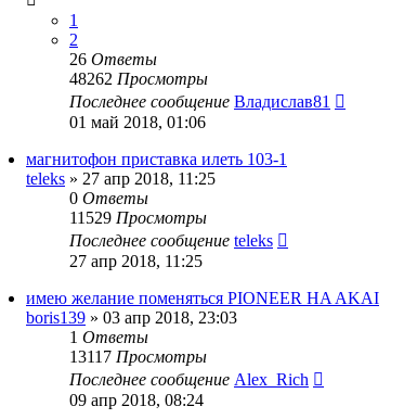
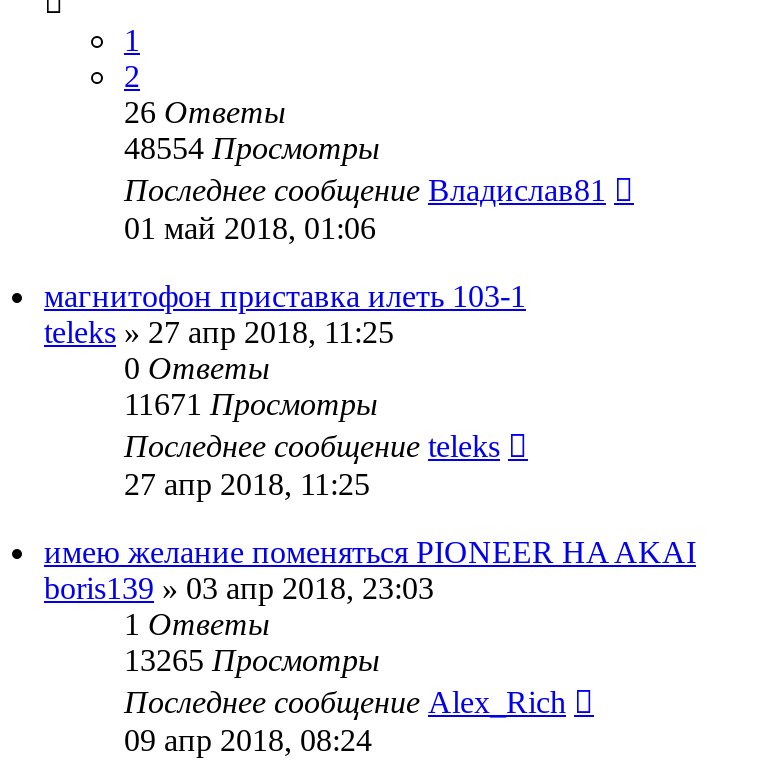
[69,69,208,88] 48262 Просмотры -> [124,131,380,165] 48554 Просмотры
[69,208,207,227] 11529 Просмотры -> [124,387,378,421] 11671 Просмотры
[69,347,207,366] 13117 Просмотры -> [124,643,380,677] 13265 Просмотры

